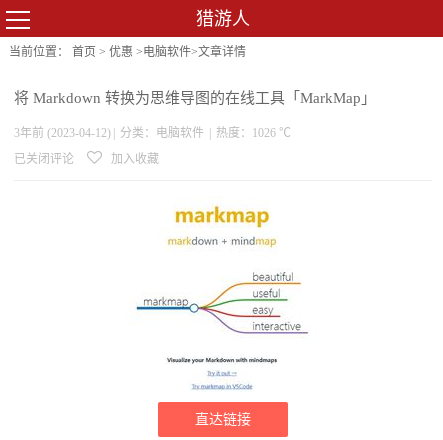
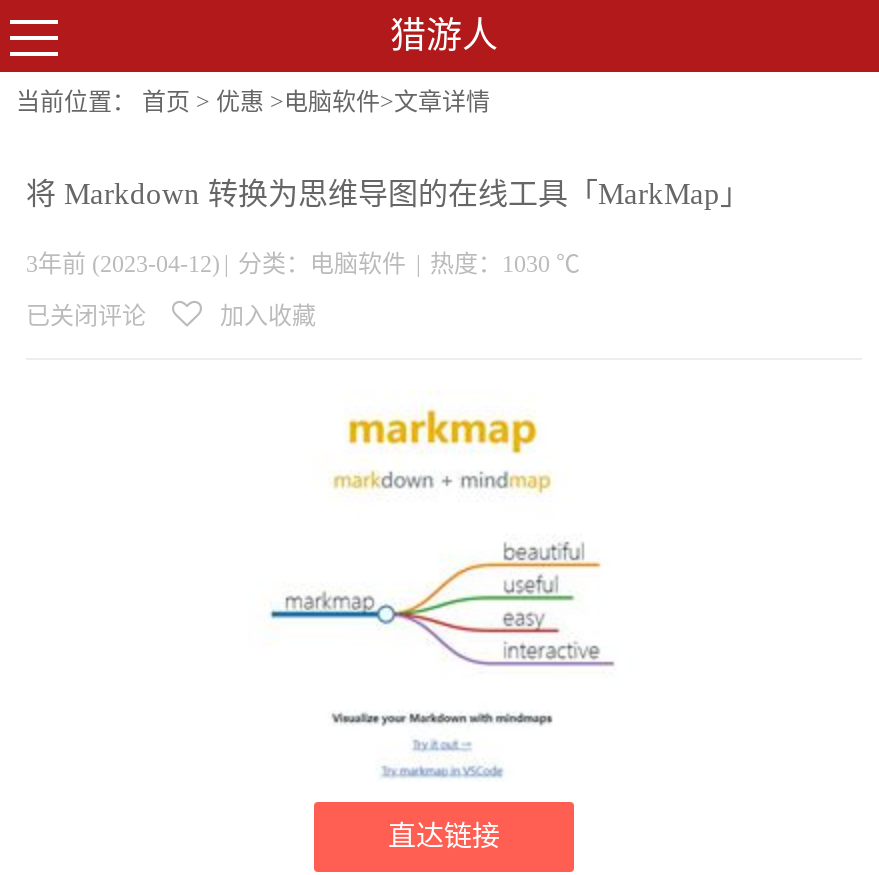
[14,126,291,140] 3年前 (2023-04-12) 分类：电脑软件 热度：1026 ℃ -> [26,250,580,278] 3年前 (2023-04-12) 分类：电脑软件 热度：1030 ℃

